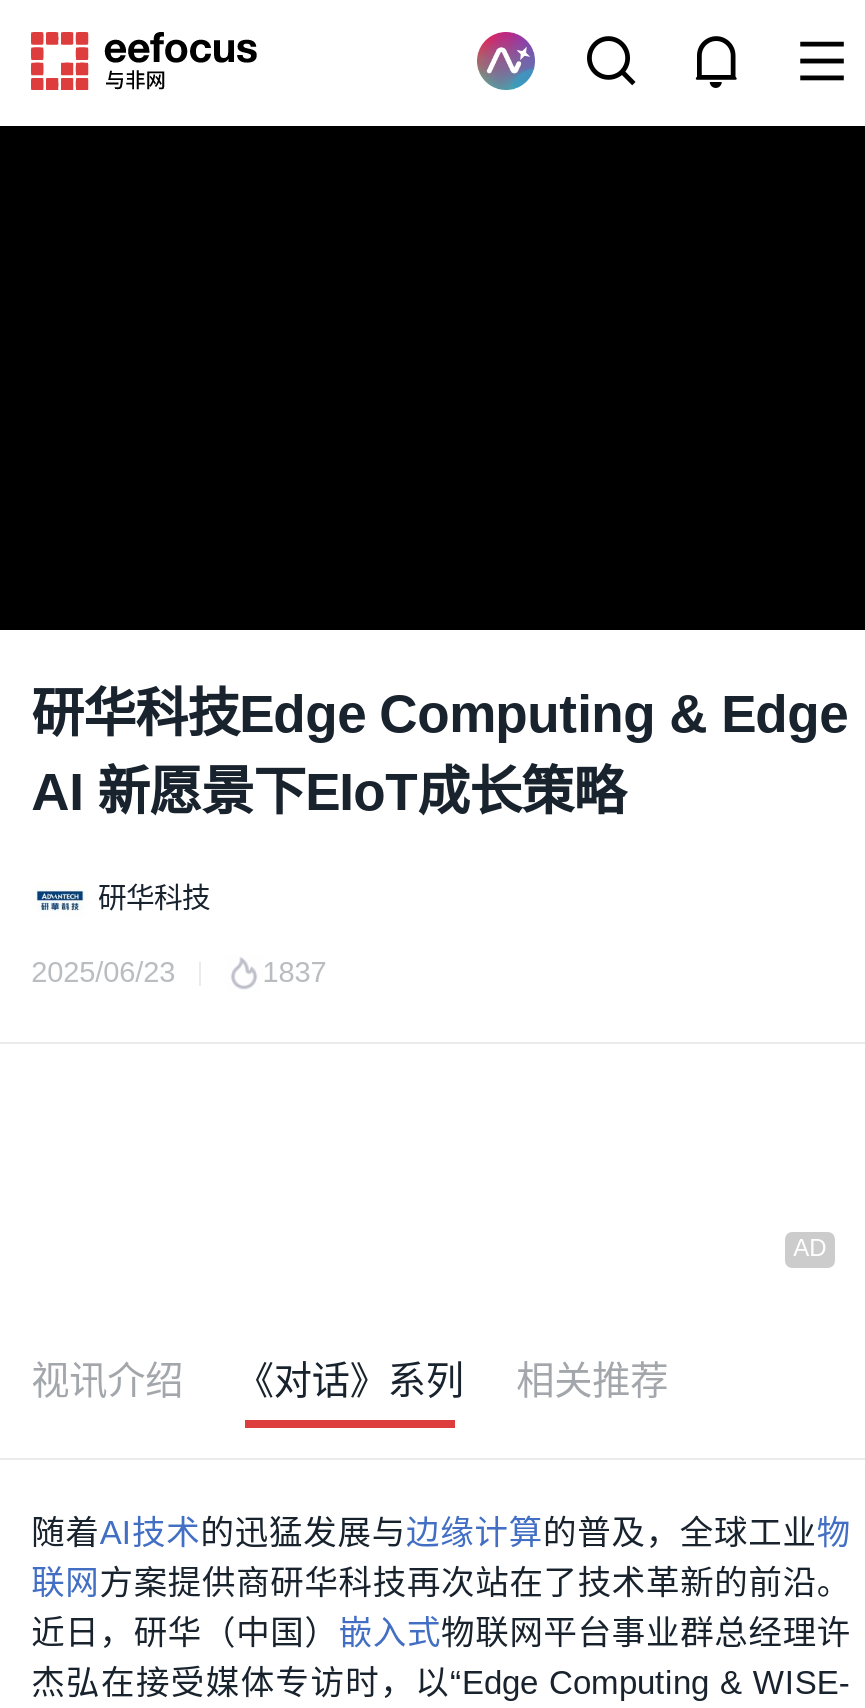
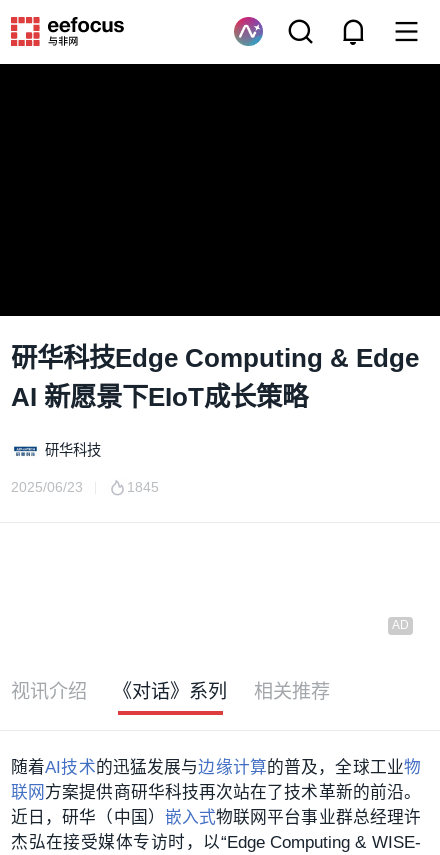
[262,956,326,988] 1837 -> [127,479,159,495] 1845

